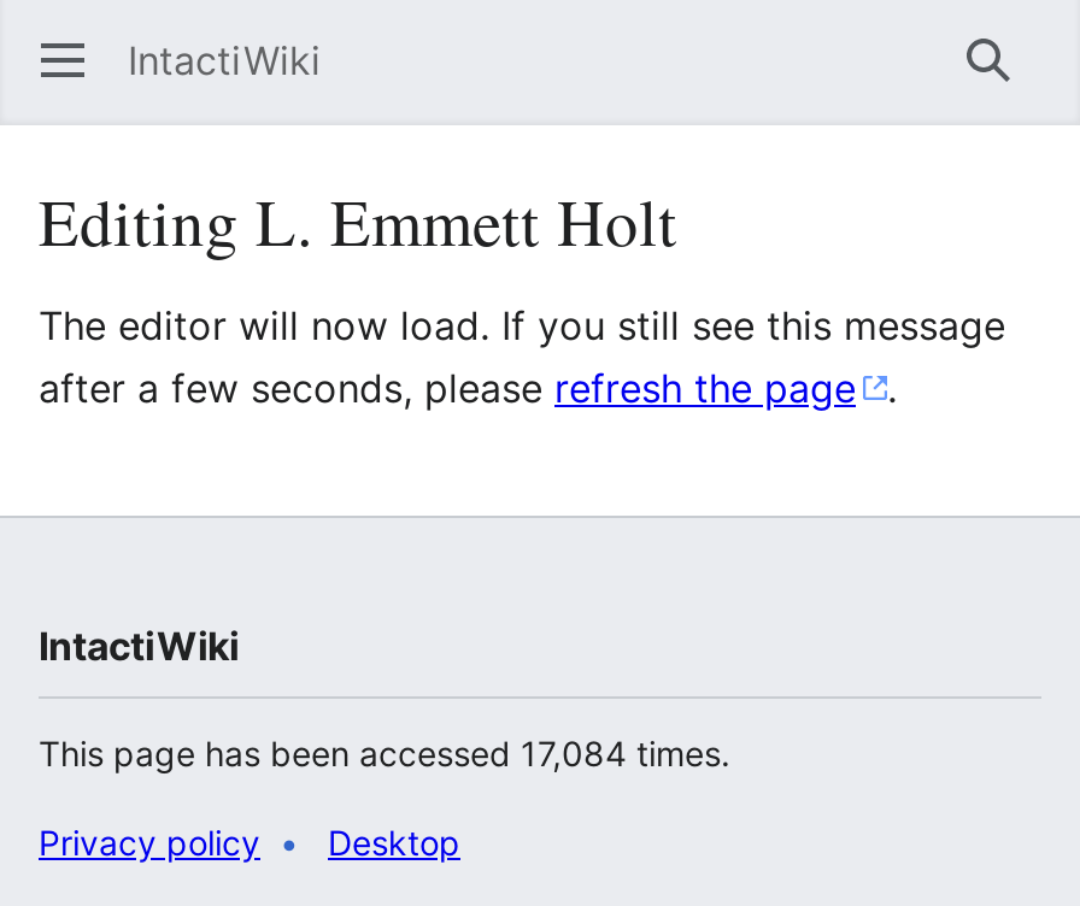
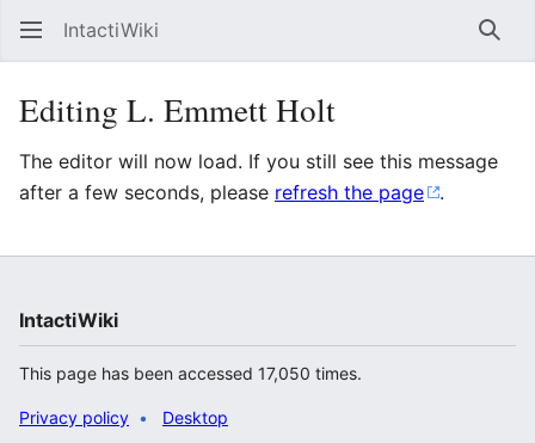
[39,733,730,773] This page has been accessed 17,084 times. -> [19,363,362,383] This page has been accessed 17,050 times.

